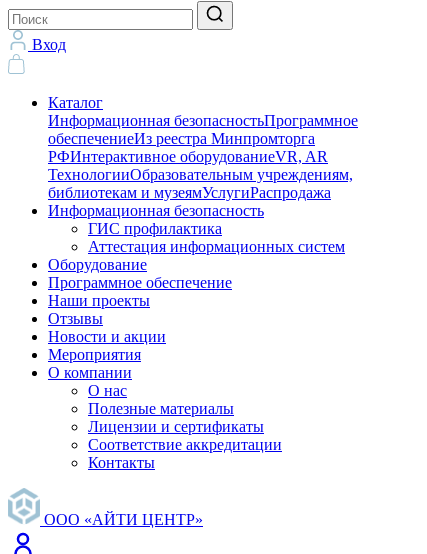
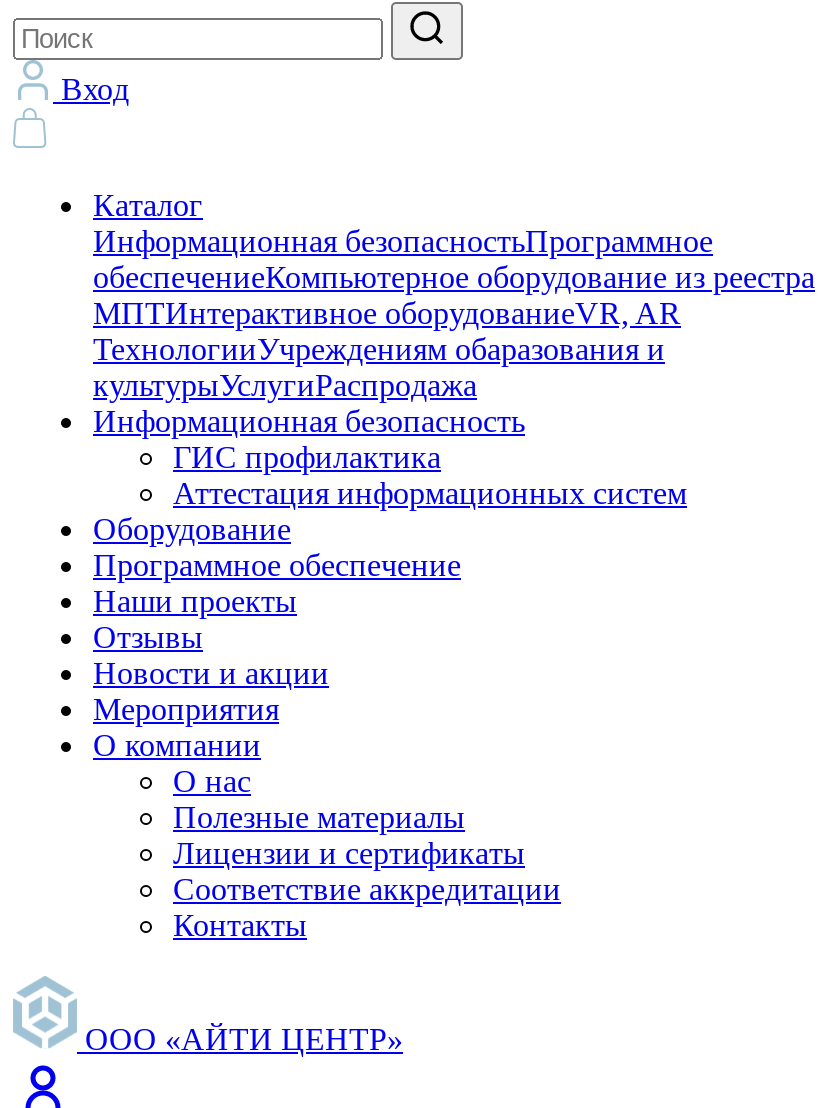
[48,130,353,201] обеспечениеИз реестра Минпромторга | РФИнтерактивное оборудованиеVR, AR | ТехнологииОбразовательным учреждениям, | библиотекам и музеямУслугиРаспродажа -> [93,261,815,403] обеспечениеКомпьютерное оборудование из реестра | МПТИнтерактивное оборудованиеVR, AR | ТехнологииУчреждениям обаразования и | культурыУслугиРаспродажа

